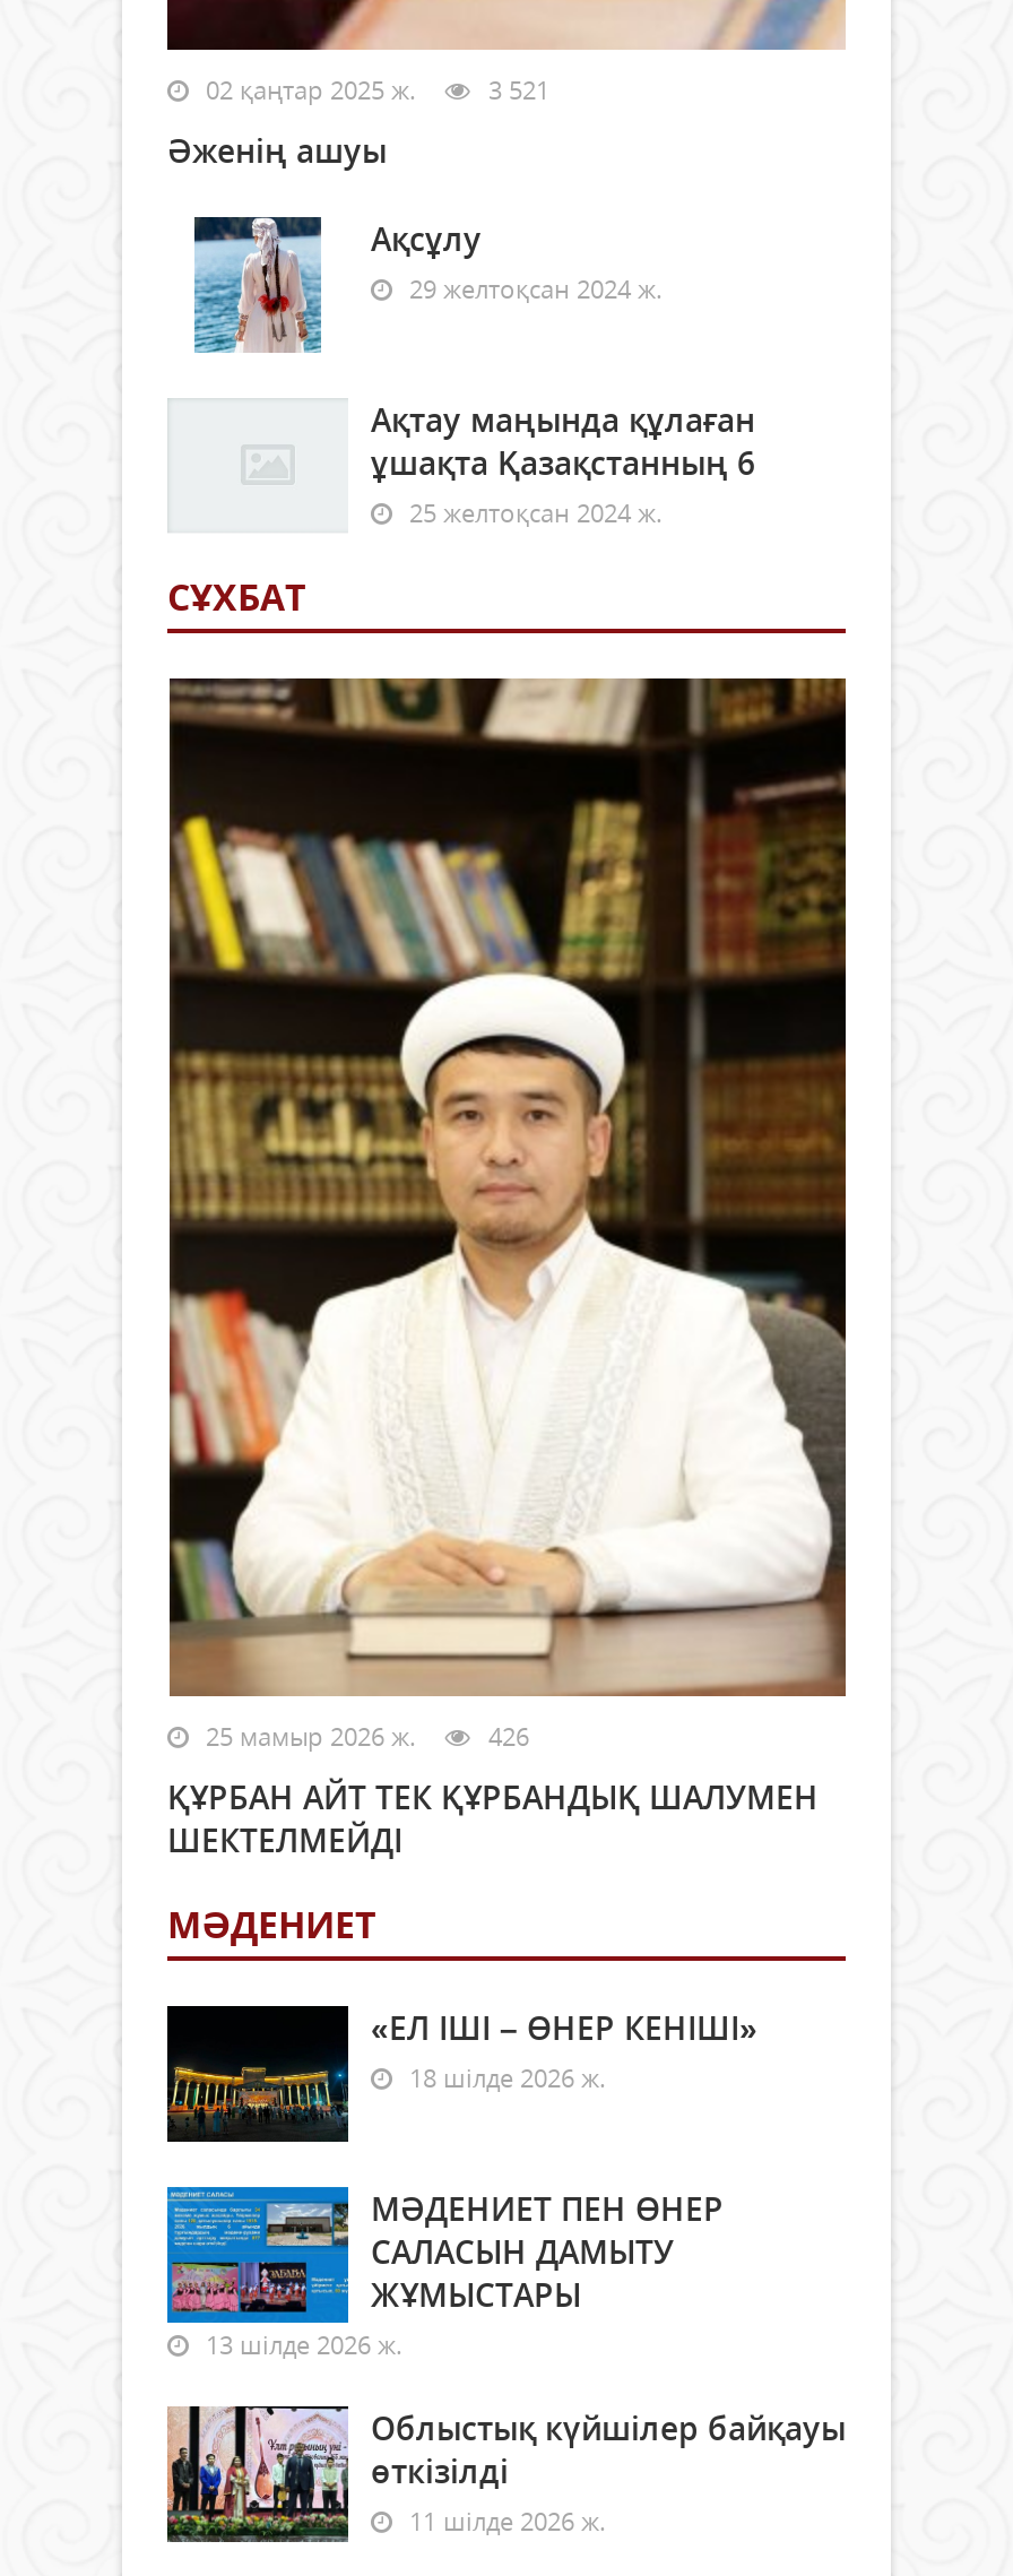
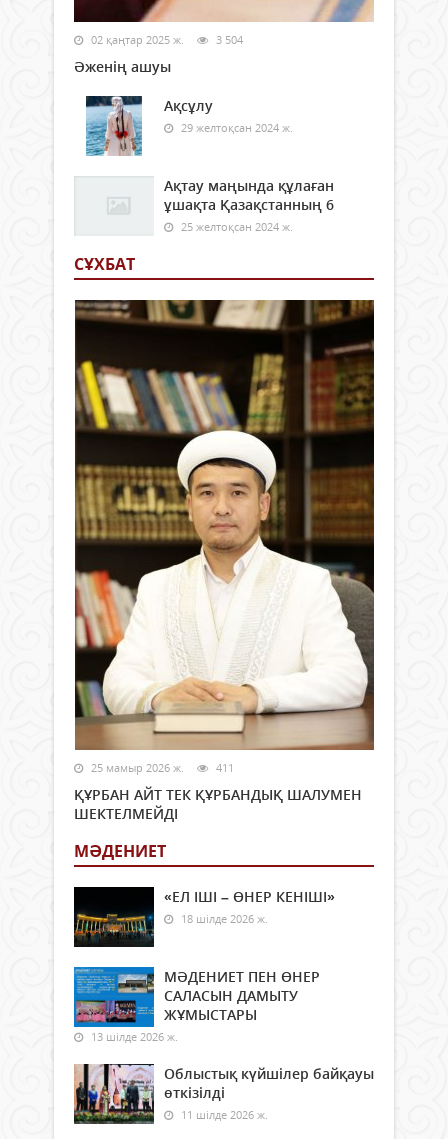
[199,72,549,106] 02 қаңтар 2025 ж. 3 521 -> [88,32,243,47] 02 қаңтар 2025 ж. 3 504
[199,1718,529,1752] 25 мамыр 2026 ж. 426 -> [88,760,234,775] 25 мамыр 2026 ж. 411

